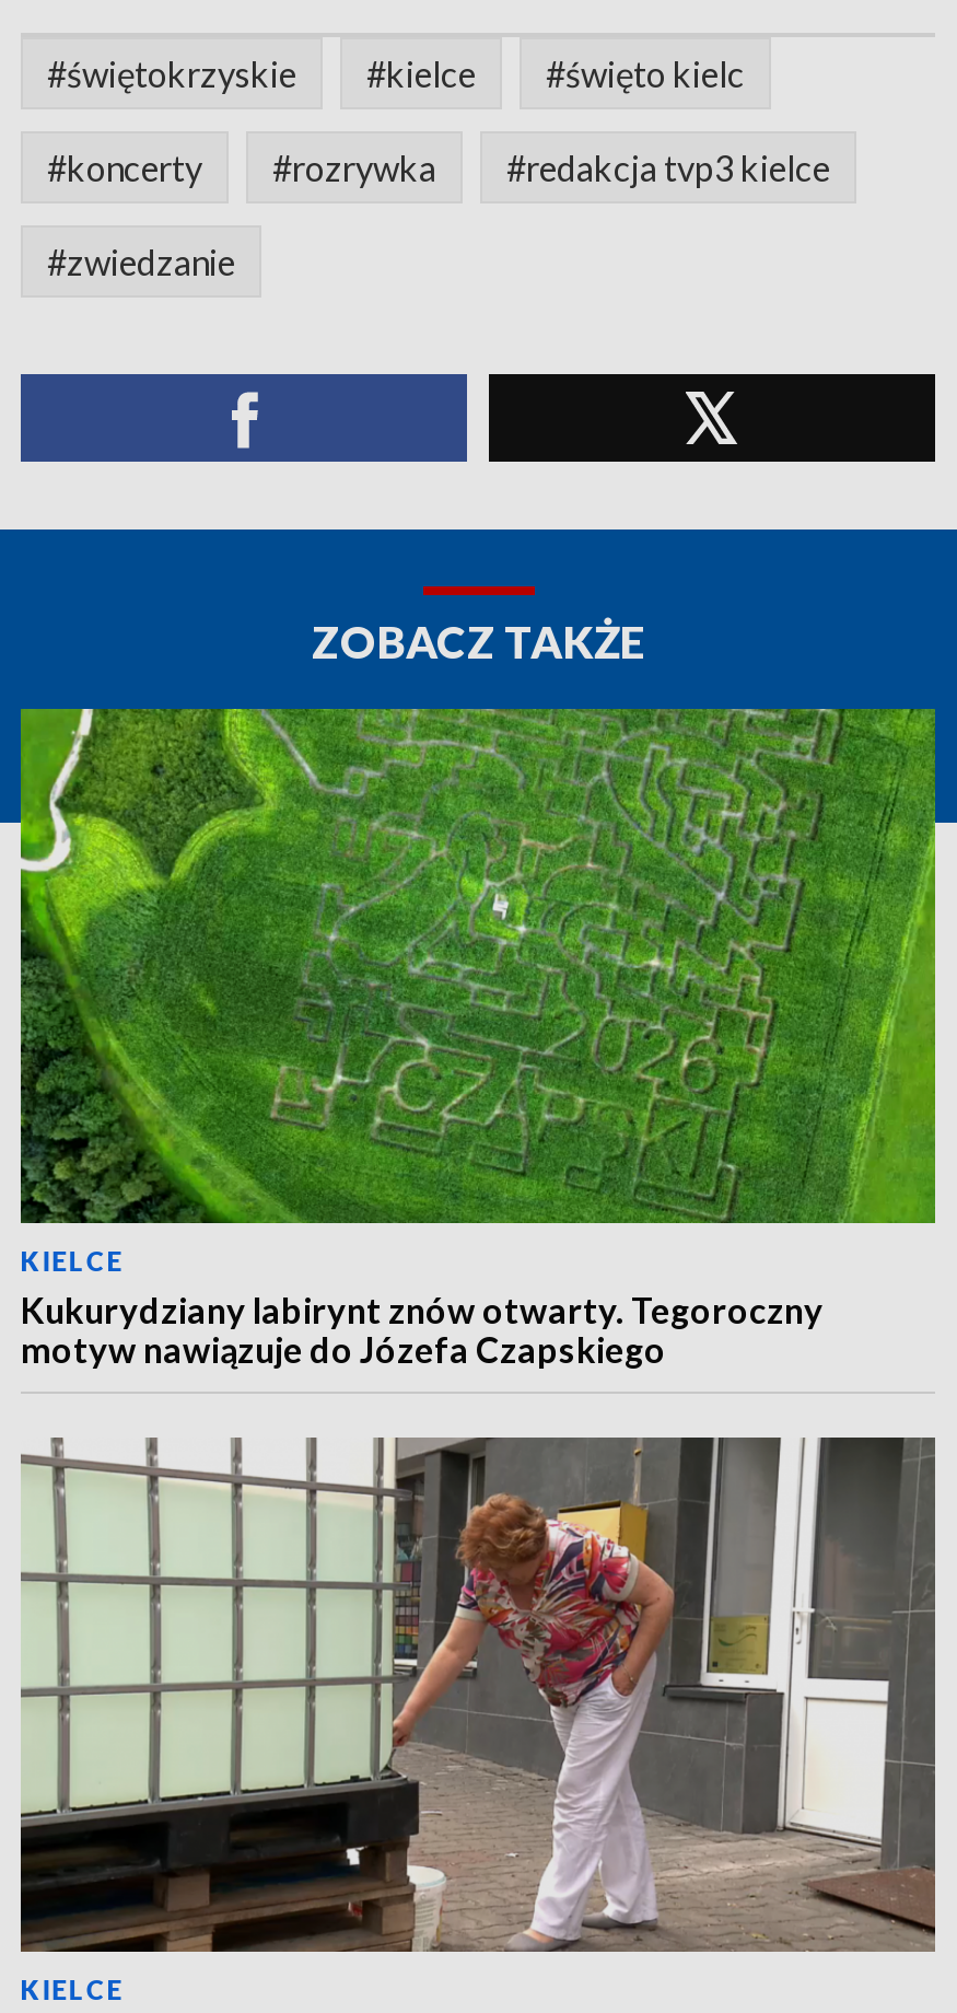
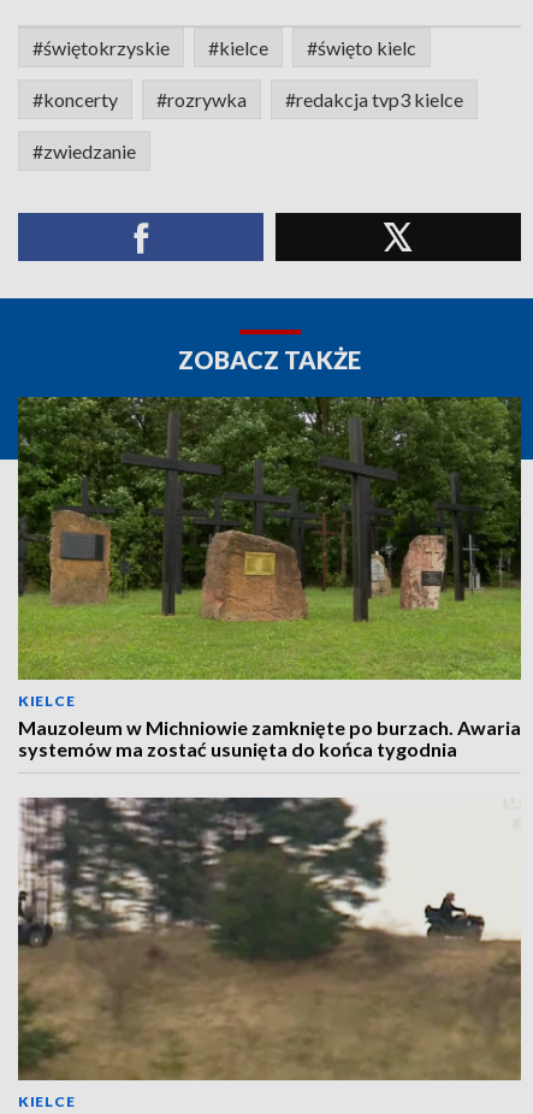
[19,707,937,1370] [image] | Kukurydziany labirynt znów otwarty. Tegoroczny | motyw nawiązuje do Józefa Czapskiego -> [17,396,522,760] [image] | Mauzoleum w Michniowie zamknięte po burzach. Awaria | systemów ma zostać usunięta do końca tygodnia
[21,1435,937,1954] [image] -> [17,796,521,1082] [image]

